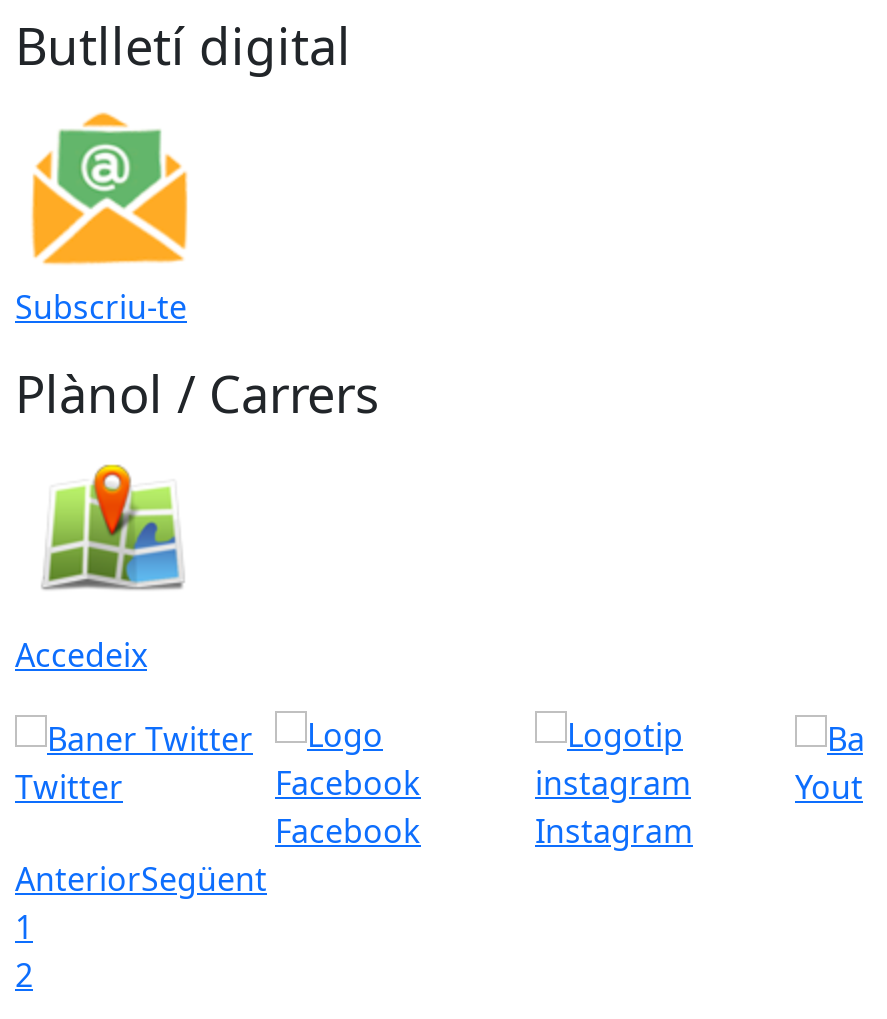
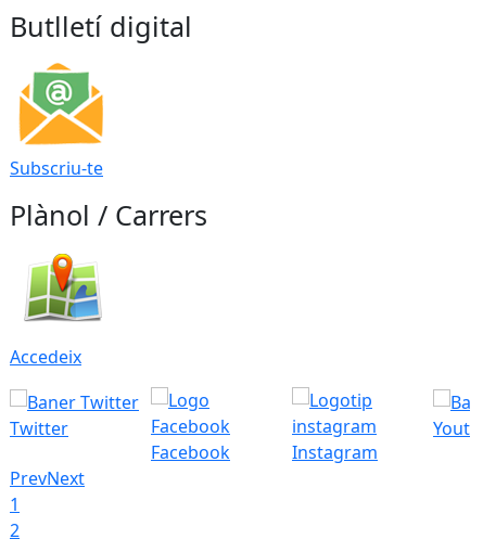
[15,858,267,902] AnteriorSegüent -> [10,467,85,490] PrevNext

